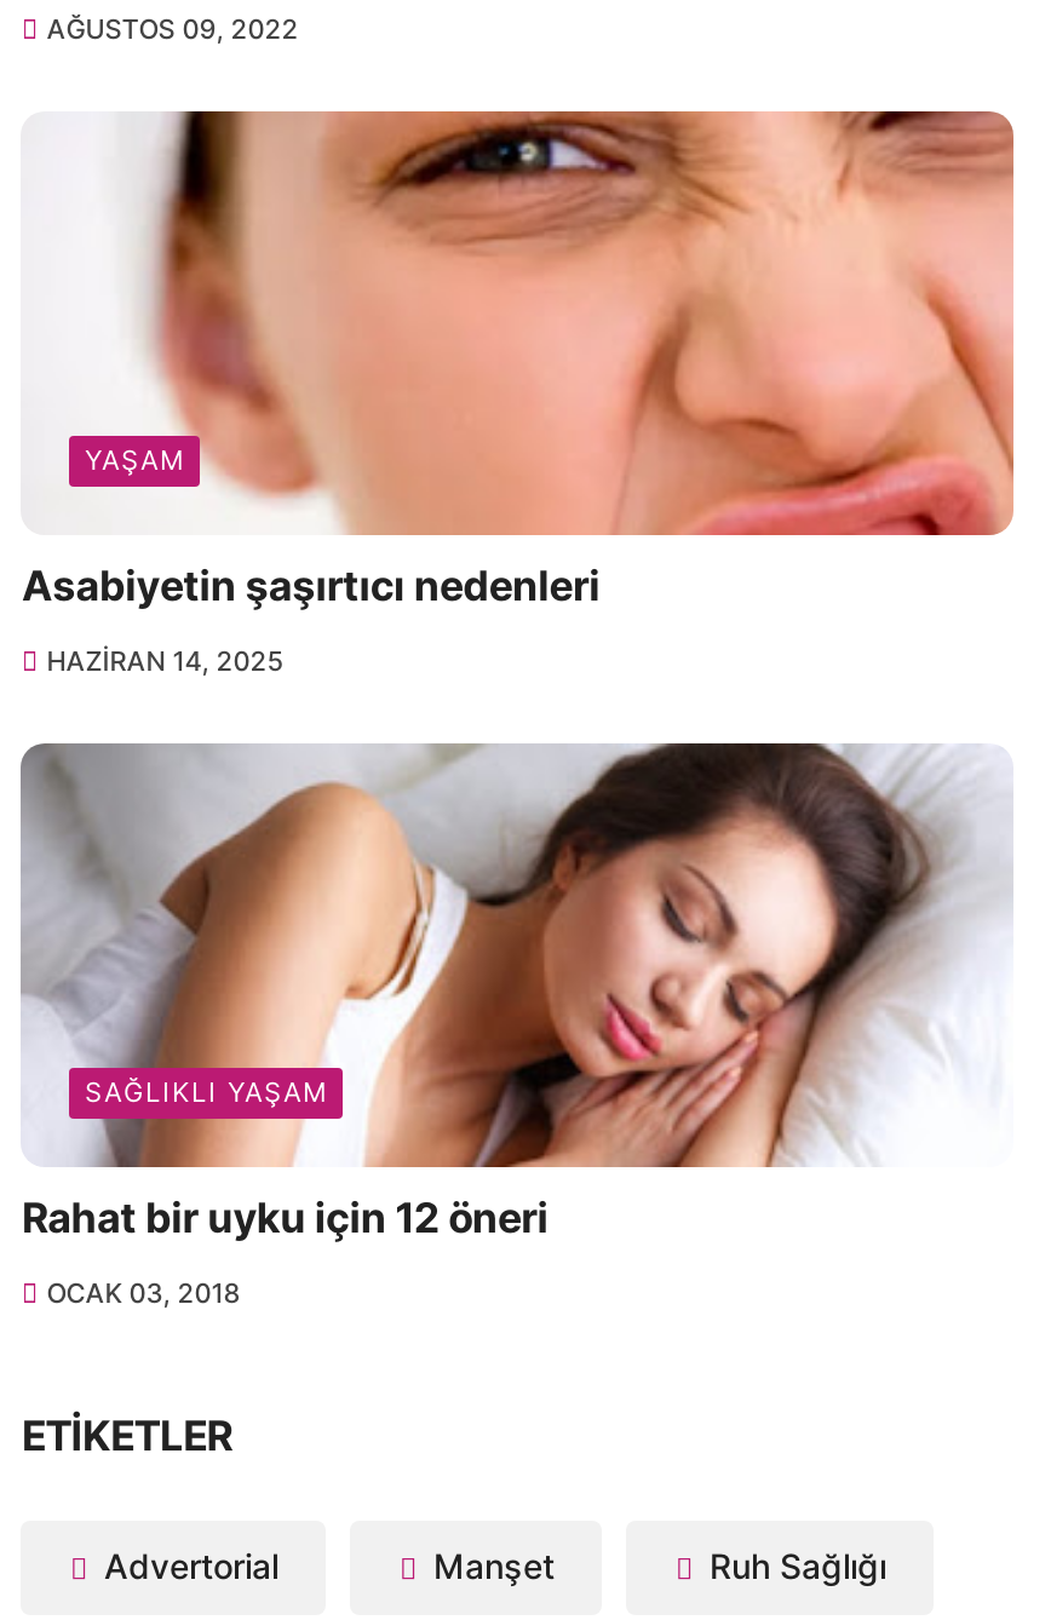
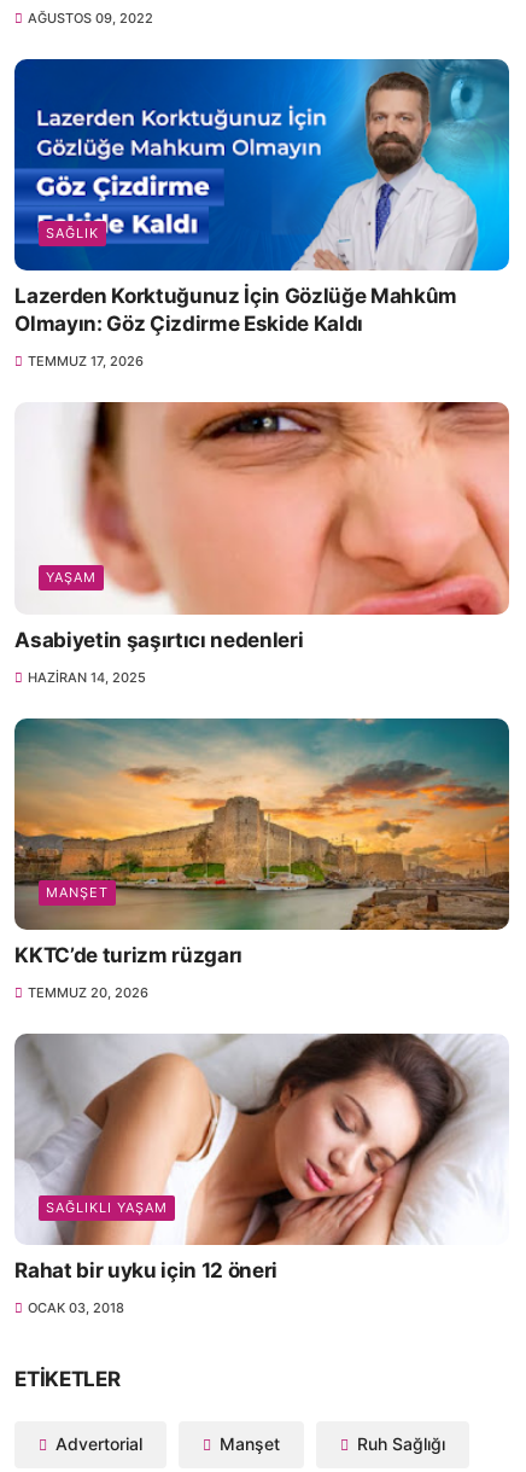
none -> [13,58,510,370] [image] | SAĞLIK | Lazerden Korktuğunuz İçin Gözlüğe Mahkûm | Olmayın: Göz Çizdirme Eskide Kaldı | TEMMUZ 17, 2026
none -> [13,717,510,1001] [image] | MANŞET | KKTC’de turizm rüzgarı | TEMMUZ 20, 2026

